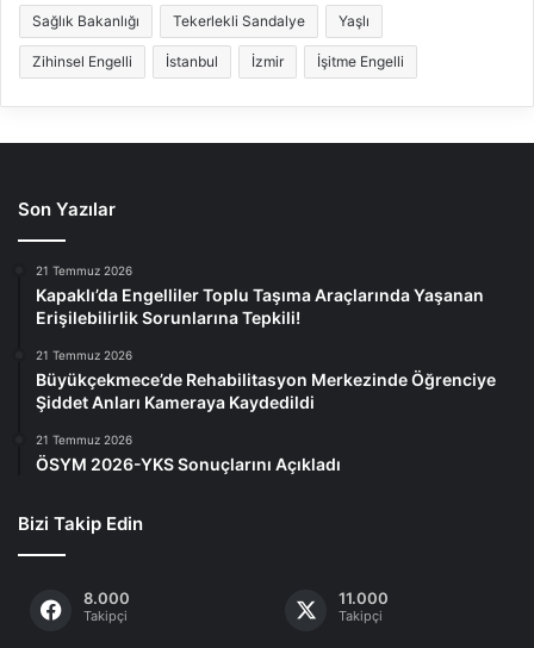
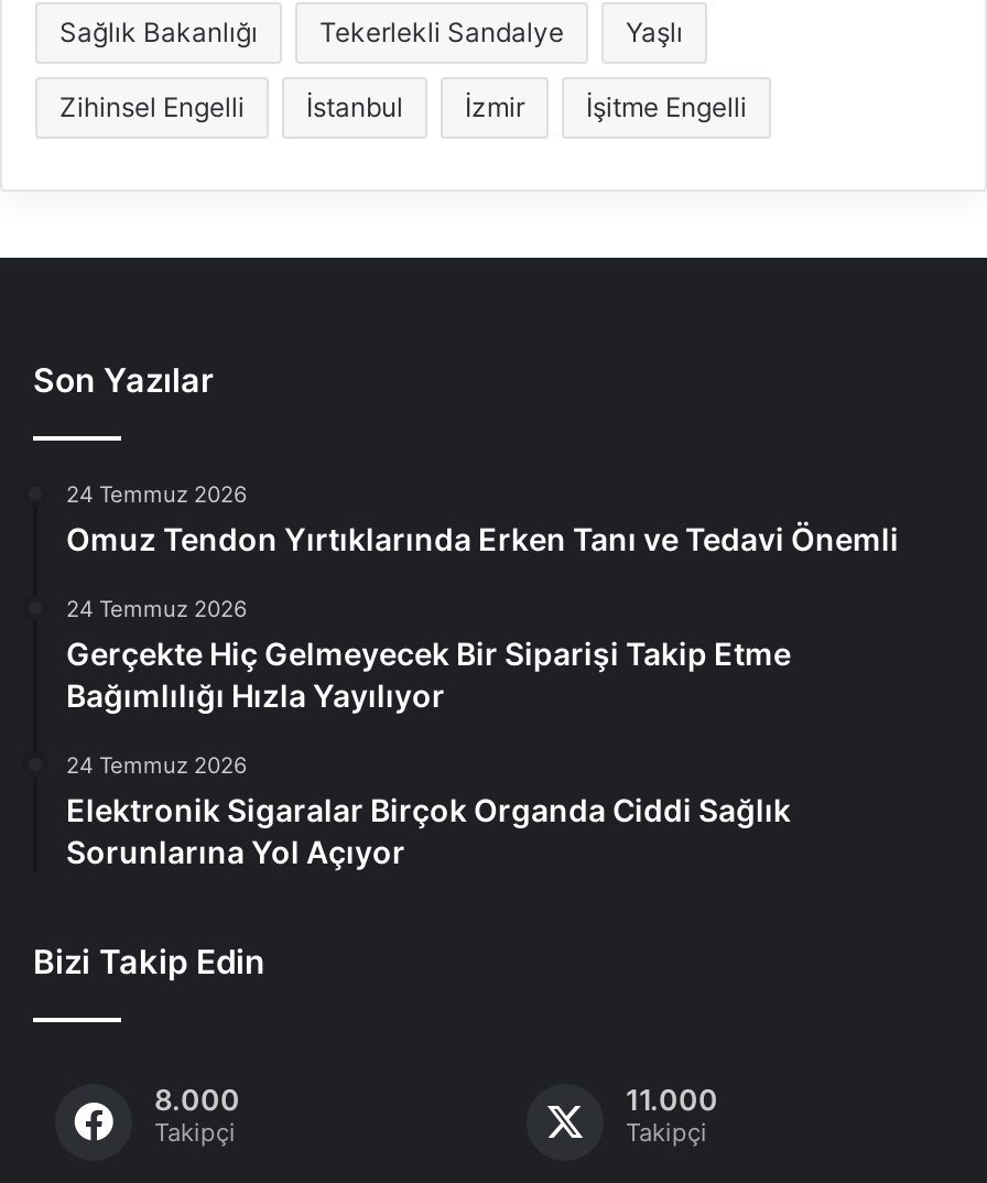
[36,264,484,328] 21 Temmuz 2026 | Kapaklı’da Engelliler Toplu Taşıma Araçlarında Yaşanan | Erişilebilirlik Sorunlarına Tepkili! -> [66,481,899,558] 24 Temmuz 2026 | Omuz Tendon Yırtıklarında Erken Tanı ve Tedavi Önemli
[36,348,496,413] 21 Temmuz 2026 | Büyükçekmece’de Rehabilitasyon Merkezinde Öğrenciye | Şiddet Anları Kameraya Kaydedildi -> [66,595,791,714] 24 Temmuz 2026 | Gerçekte Hiç Gelmeyecek Bir Siparişi Takip Etme | Bağımlılığı Hızla Yayılıyor
[36,433,341,474] 21 Temmuz 2026 | ÖSYM 2026-YKS Sonuçlarını Açıkladı -> [66,752,791,871] 24 Temmuz 2026 | Elektronik Sigaralar Birçok Organda Ciddi Sağlık | Sorunlarına Yol Açıyor

